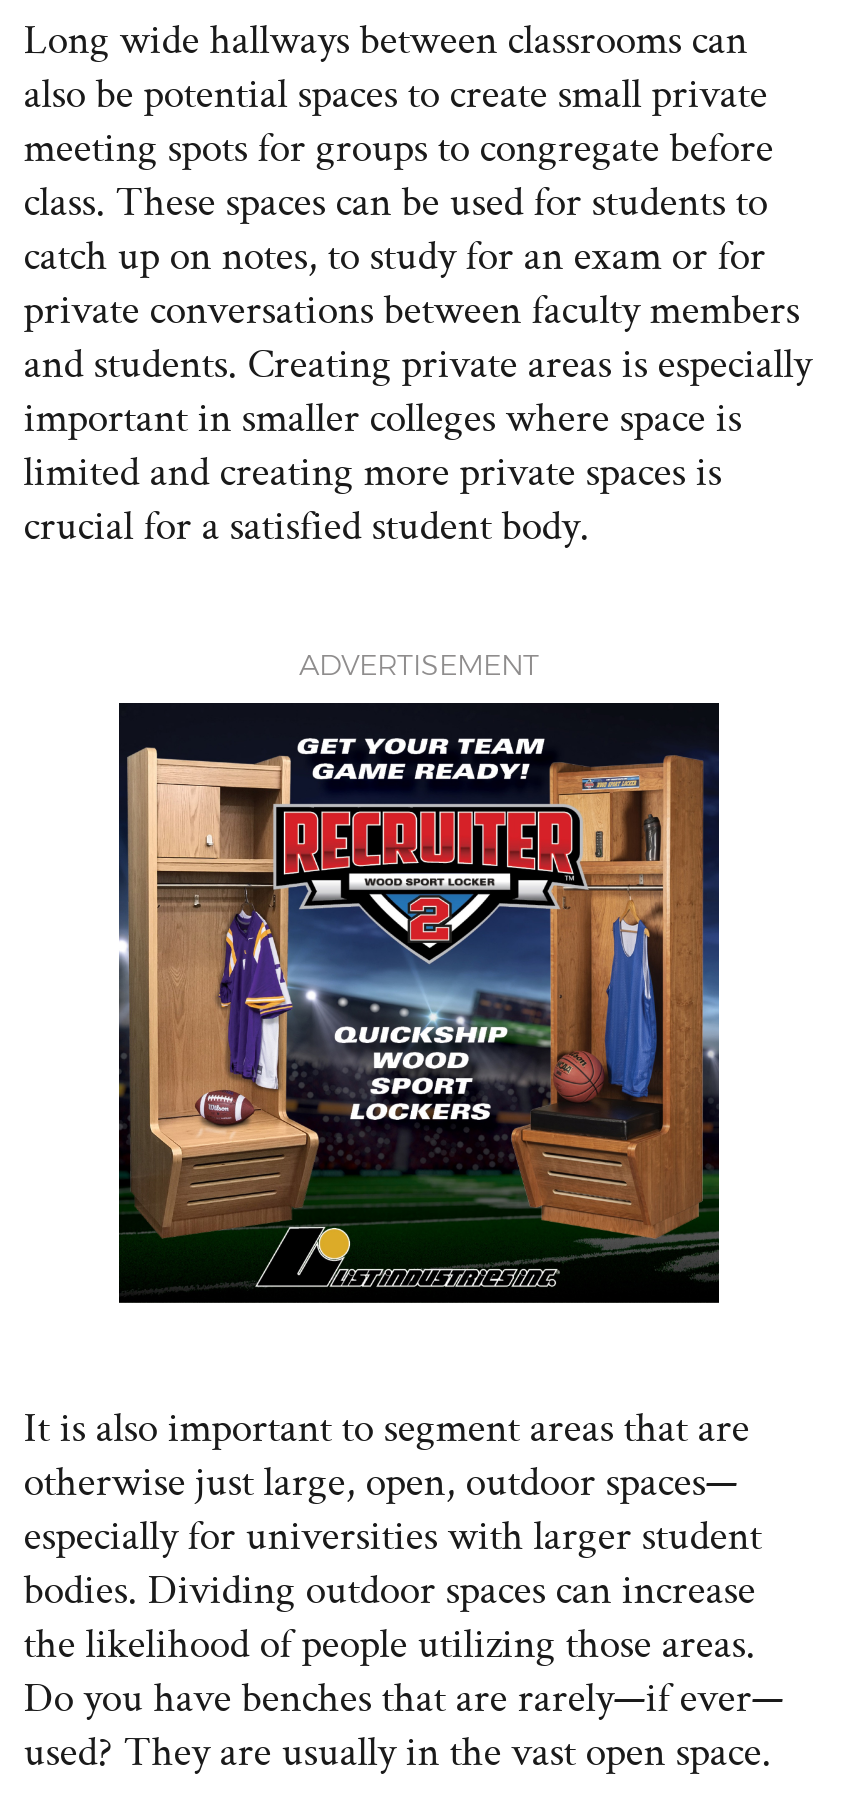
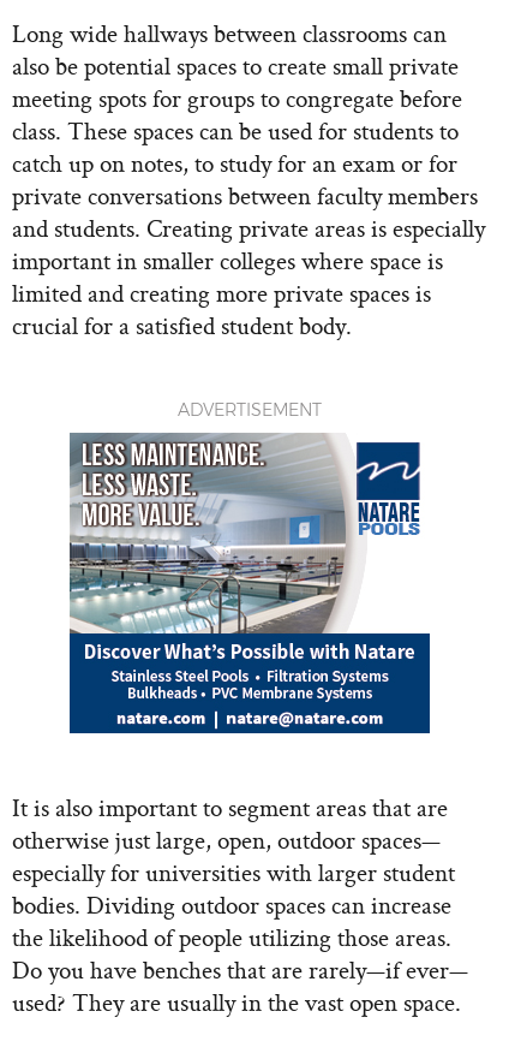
[117,701,721,1305] [image] -> [68,433,431,734] [image]

